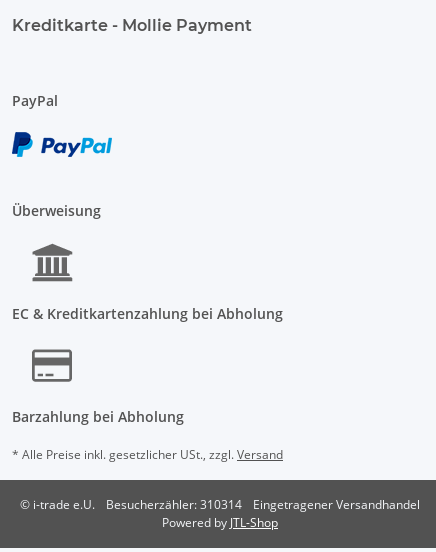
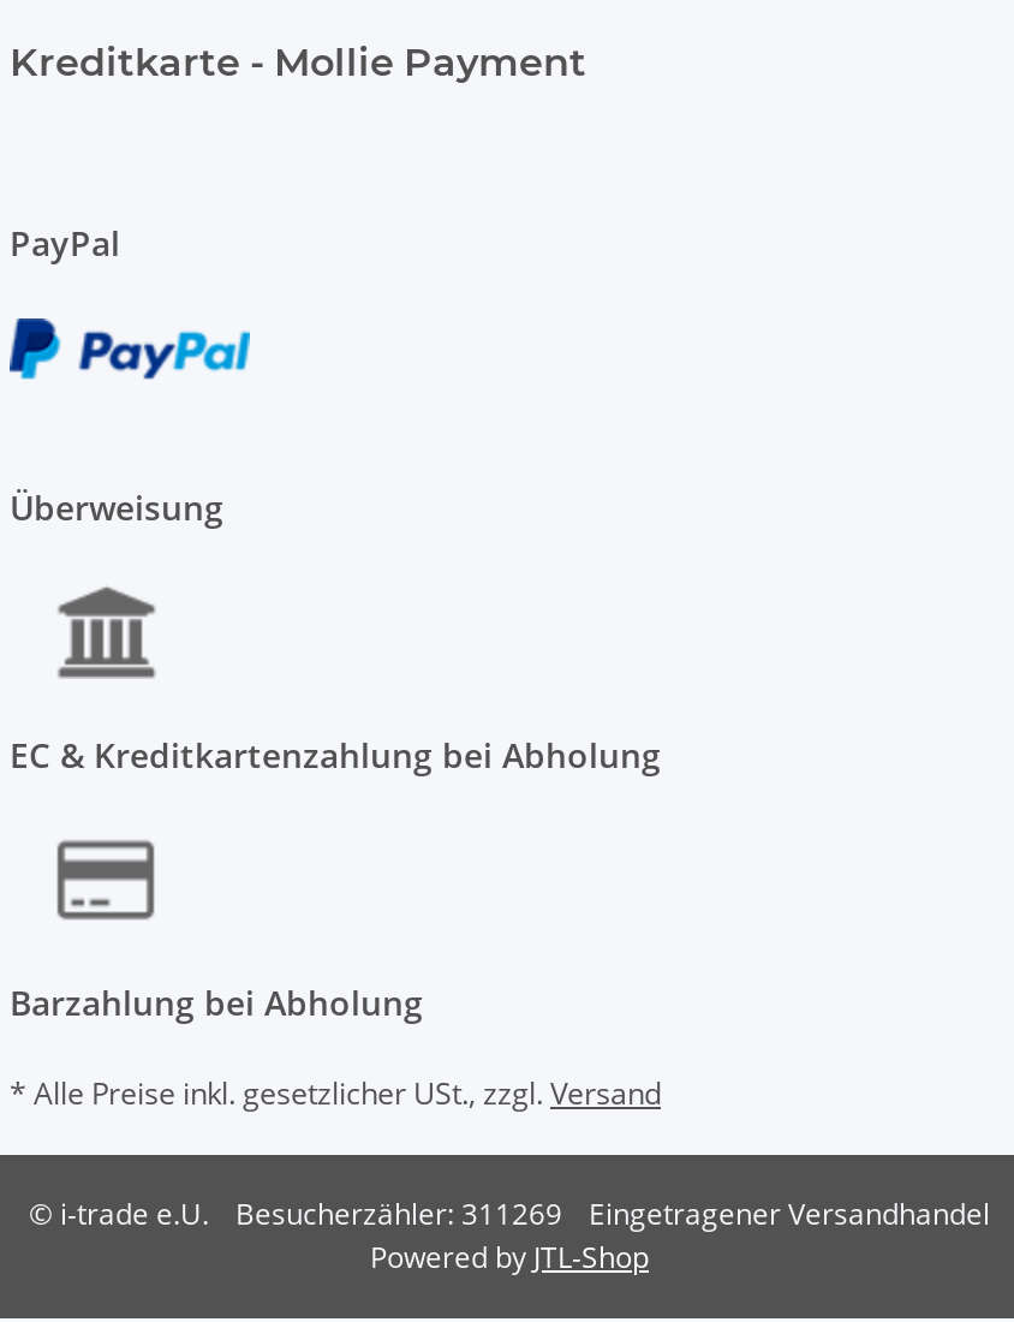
[20,496,420,513] © i-trade e.U. Besucherzähler: 310314 Eingetragener Versandhandel -> [29,1193,990,1234] © i-trade e.U. Besucherzähler: 311269 Eingetragener Versandhandel

